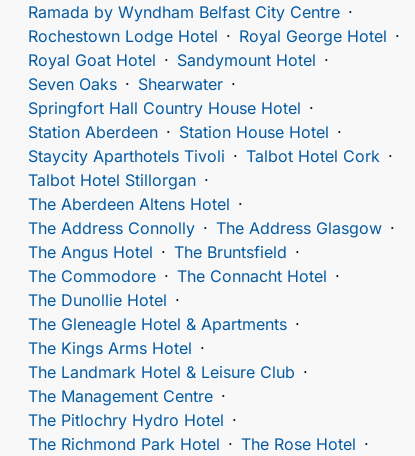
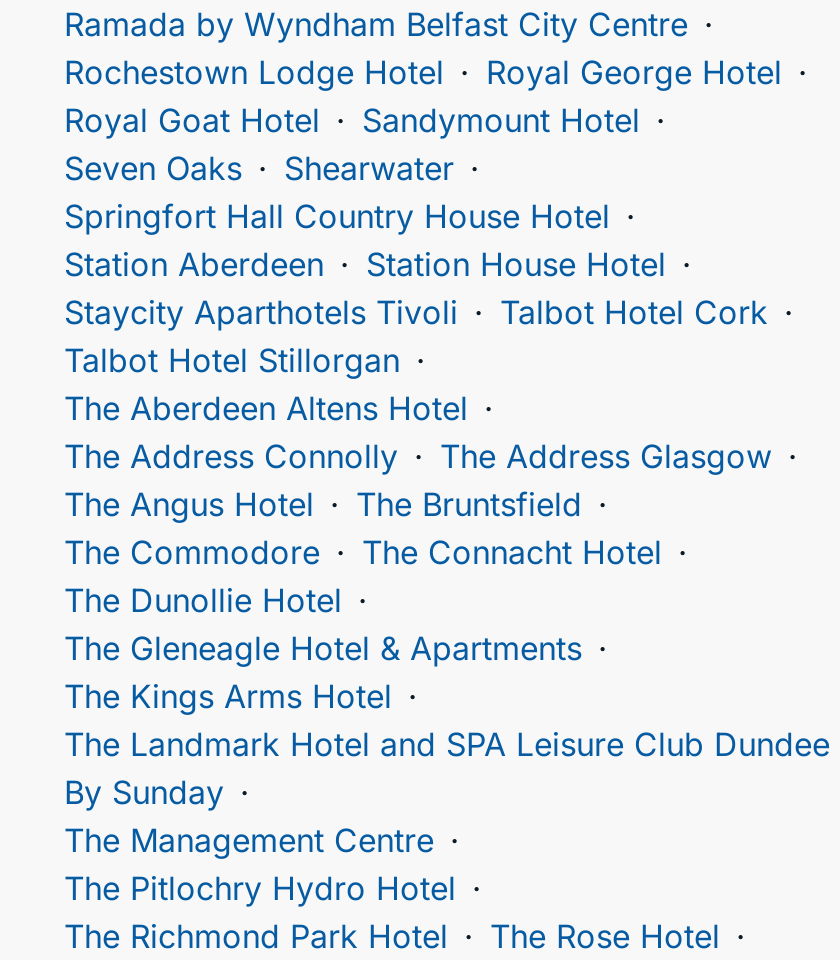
[28,362,295,382] The Landmark Hotel & Leisure Club -> [64,724,830,812] The Landmark Hotel and SPA Leisure Club Dundee | By Sunday

